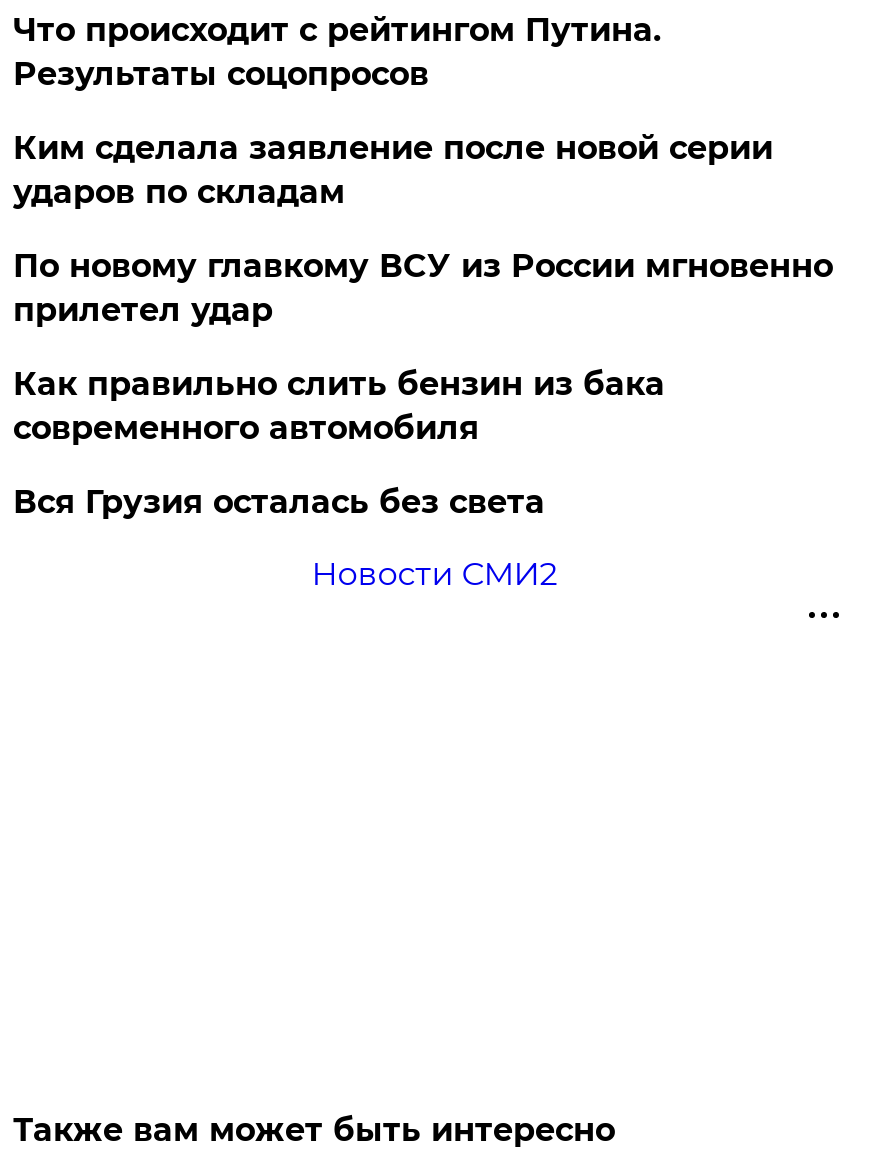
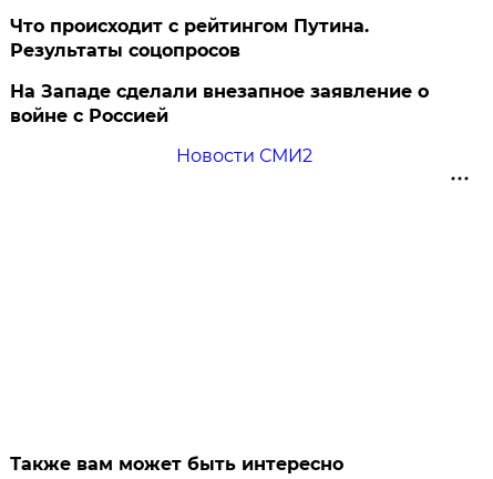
[13,128,833,520] Ким сделала заявление после новой серии | ударов по складам | По новому главкому ВСУ из России мгновенно | прилетел удар | Как правильно слить бензин из бака | современного автомобиля | Вся Грузия осталась без света -> [10,81,429,126] На Западе сделали внезапное заявление о | войне с Россией

